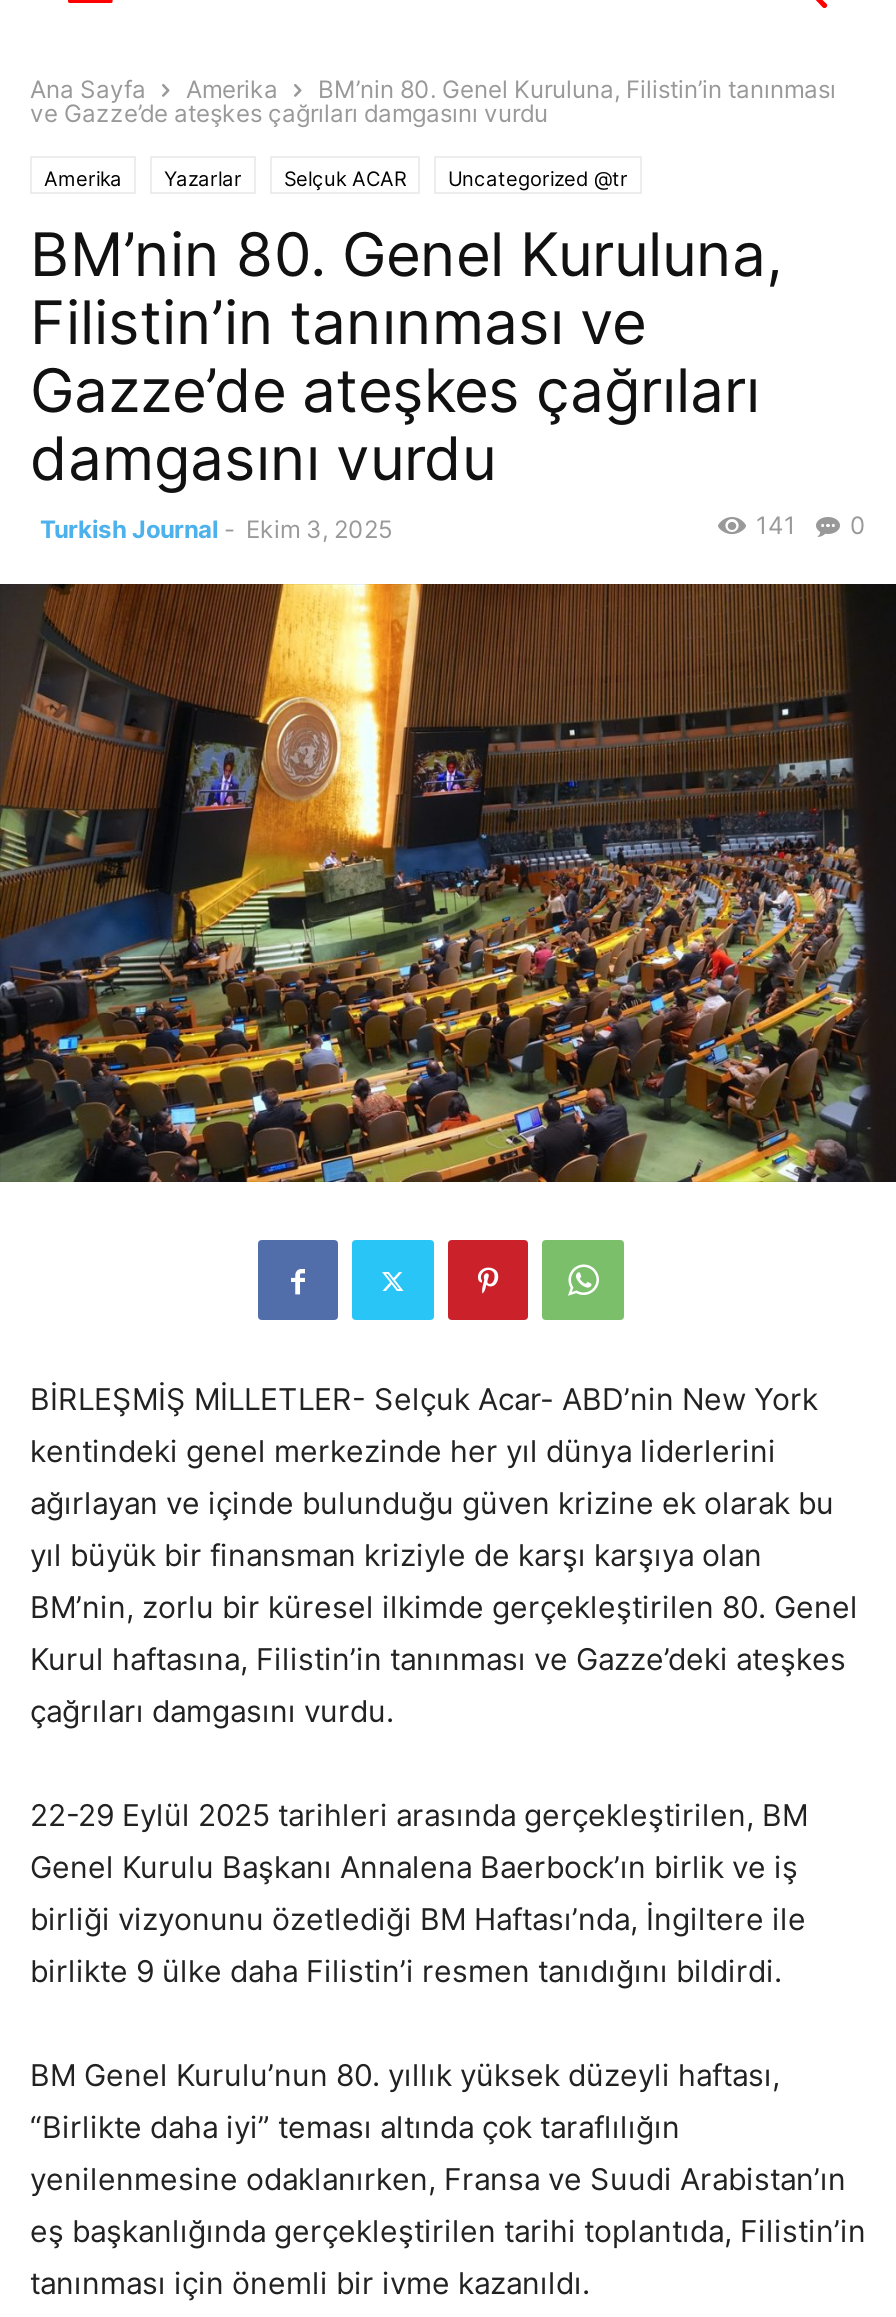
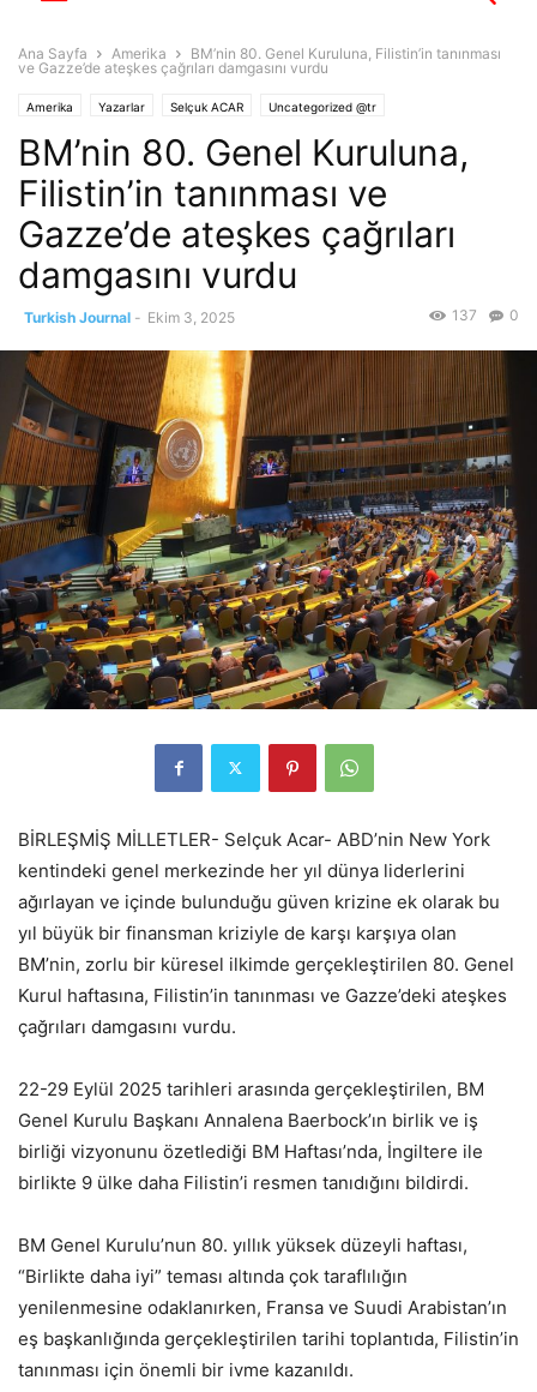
[756,510,866,540] 141 0 -> [452,306,519,324] 137 0

